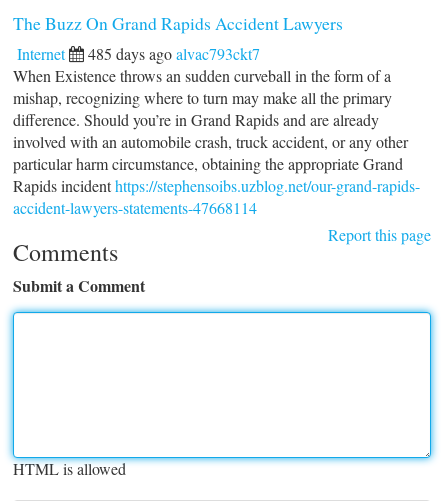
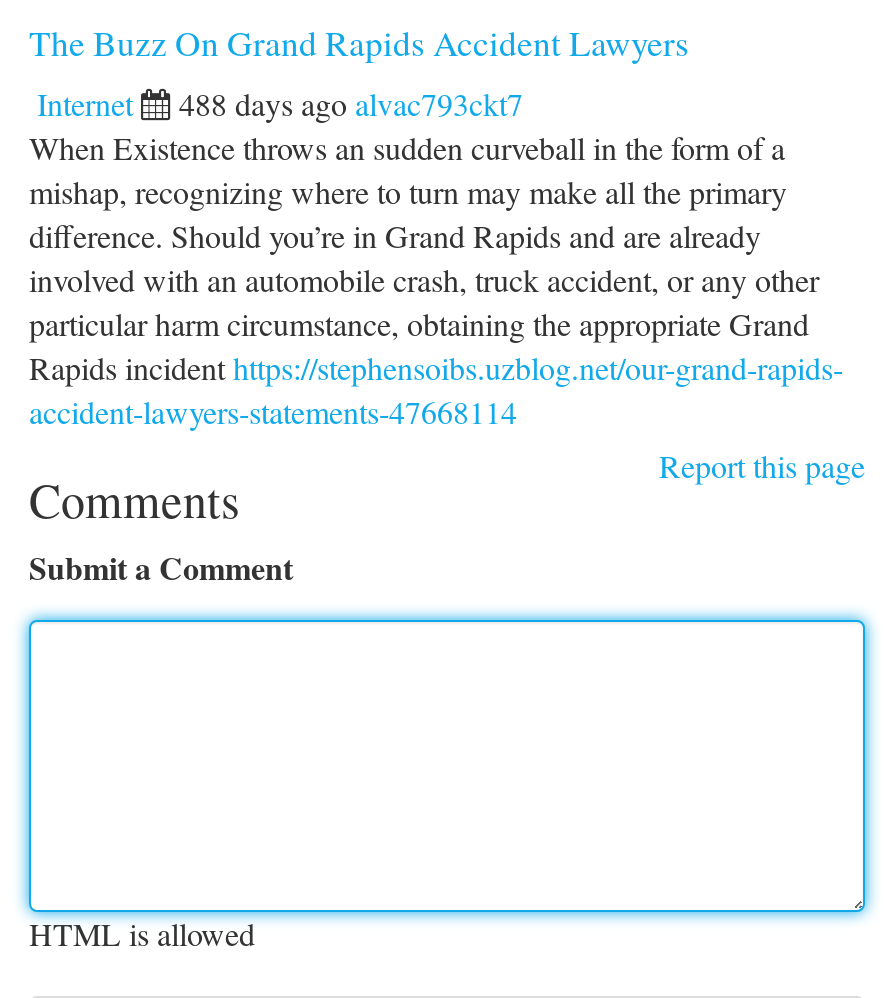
[88,43,260,64] 485 days ago alvac793ckt7 -> [179,82,523,124] 488 days ago alvac793ckt7

